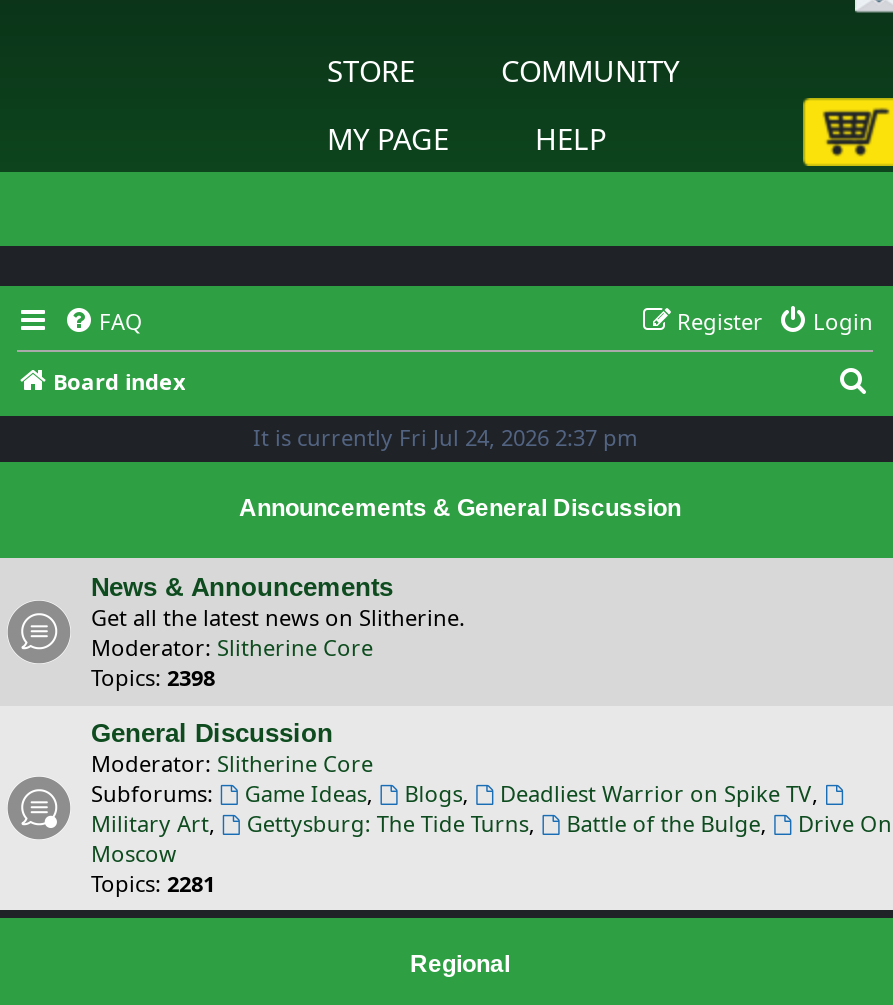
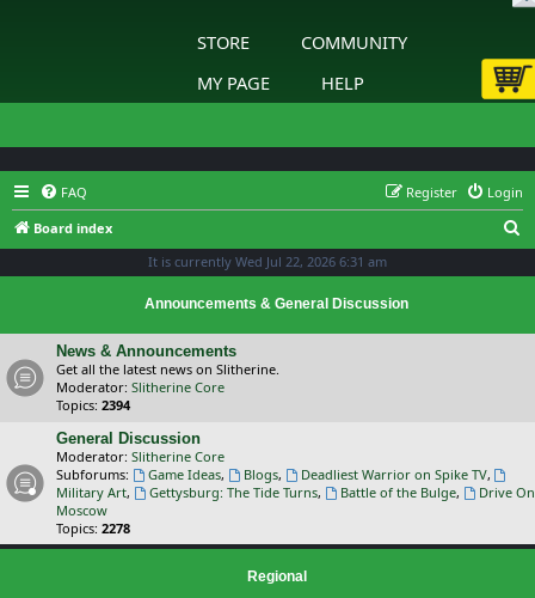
[253,422,637,452] It is currently Fri Jul 24, 2026 2:37 pm -> [148,252,387,270] It is currently Wed Jul 22, 2026 6:31 am
[91,662,215,692] Topics: 2398 -> [56,396,130,414] Topics: 2394
[91,868,215,898] Topics: 2281 -> [56,519,130,537] Topics: 2278

